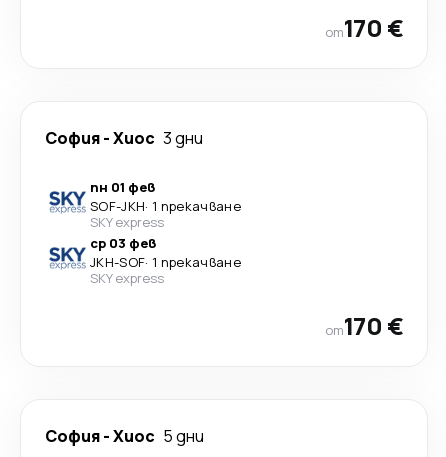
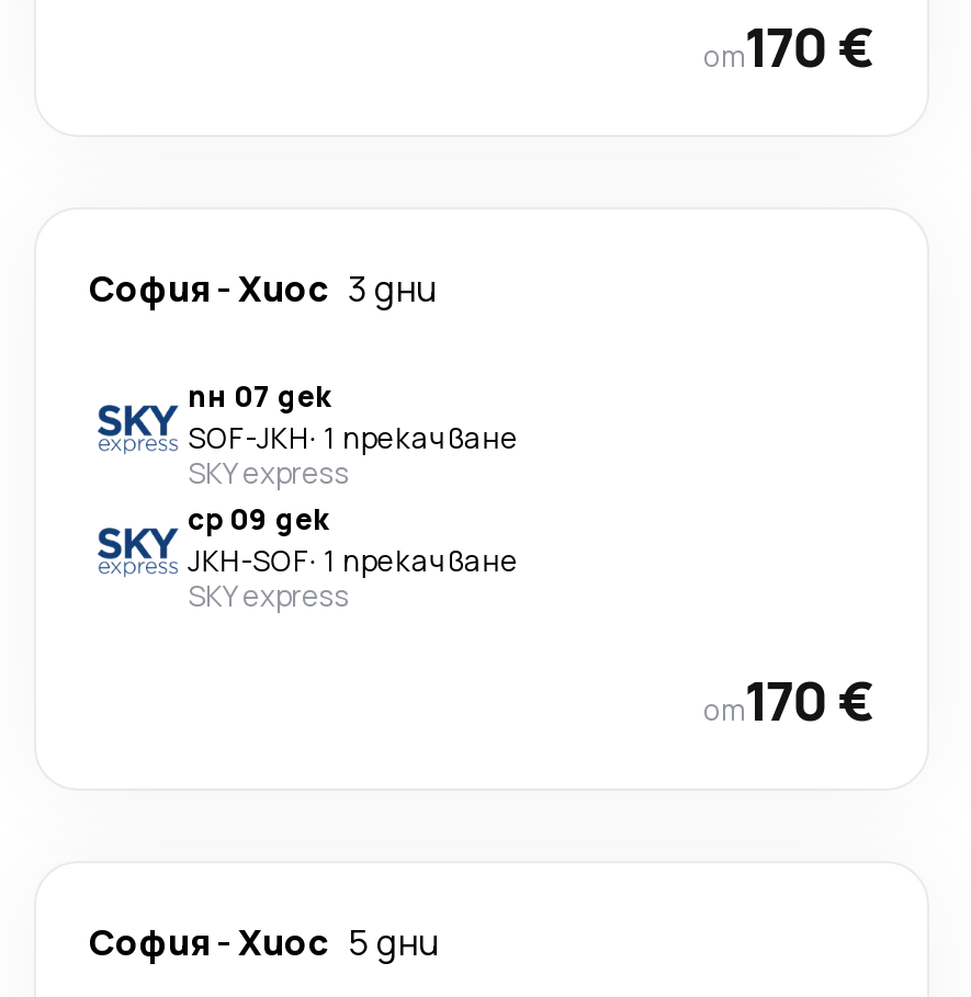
[90,178,155,196] пн 01 фев -> [188,376,330,416] пн 07 дек
[90,234,156,252] ср 03 фев -> [188,499,328,539] ср 09 дек

